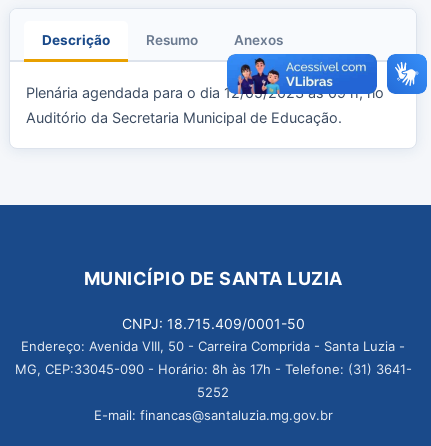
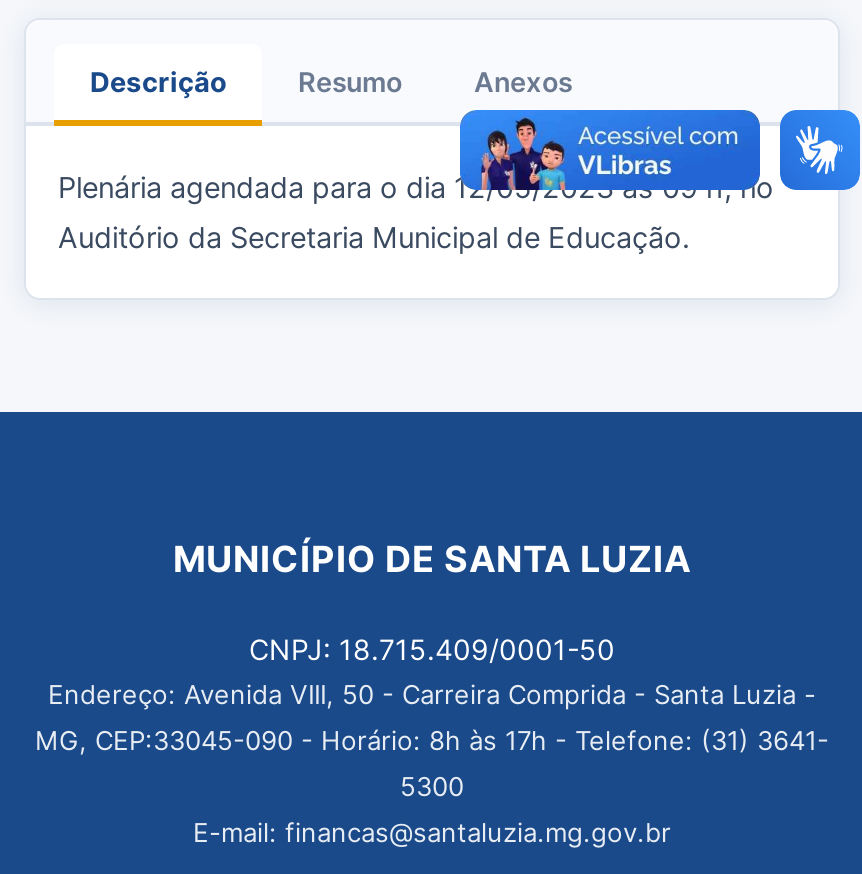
[197,384,229,400] 5252 -> [400,771,464,803] 5300

